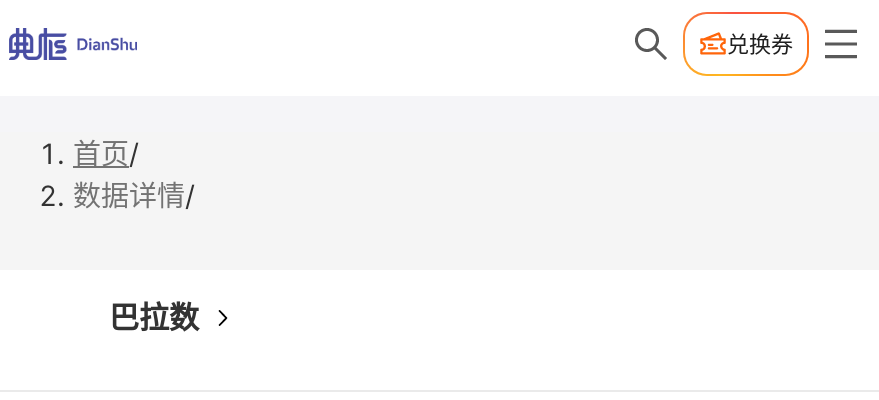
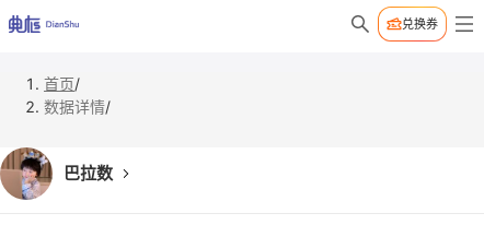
none -> [3,146,54,201] [image]

